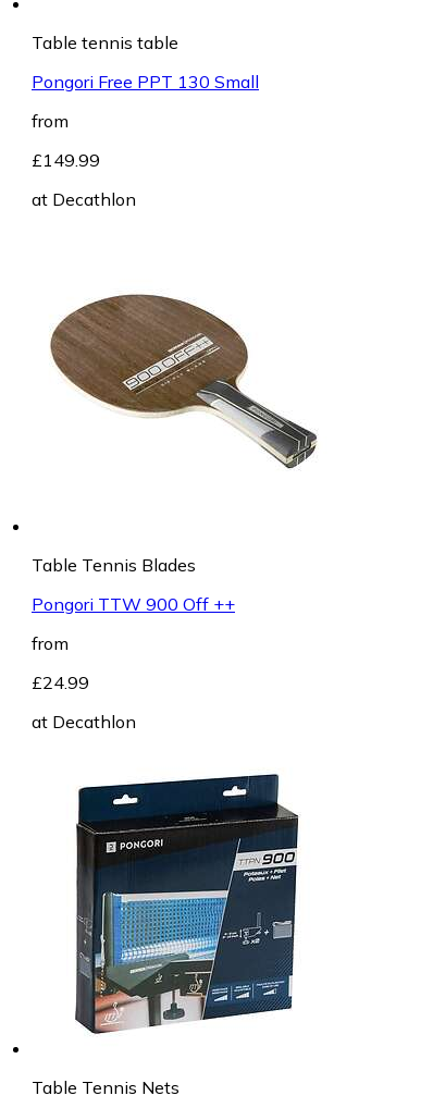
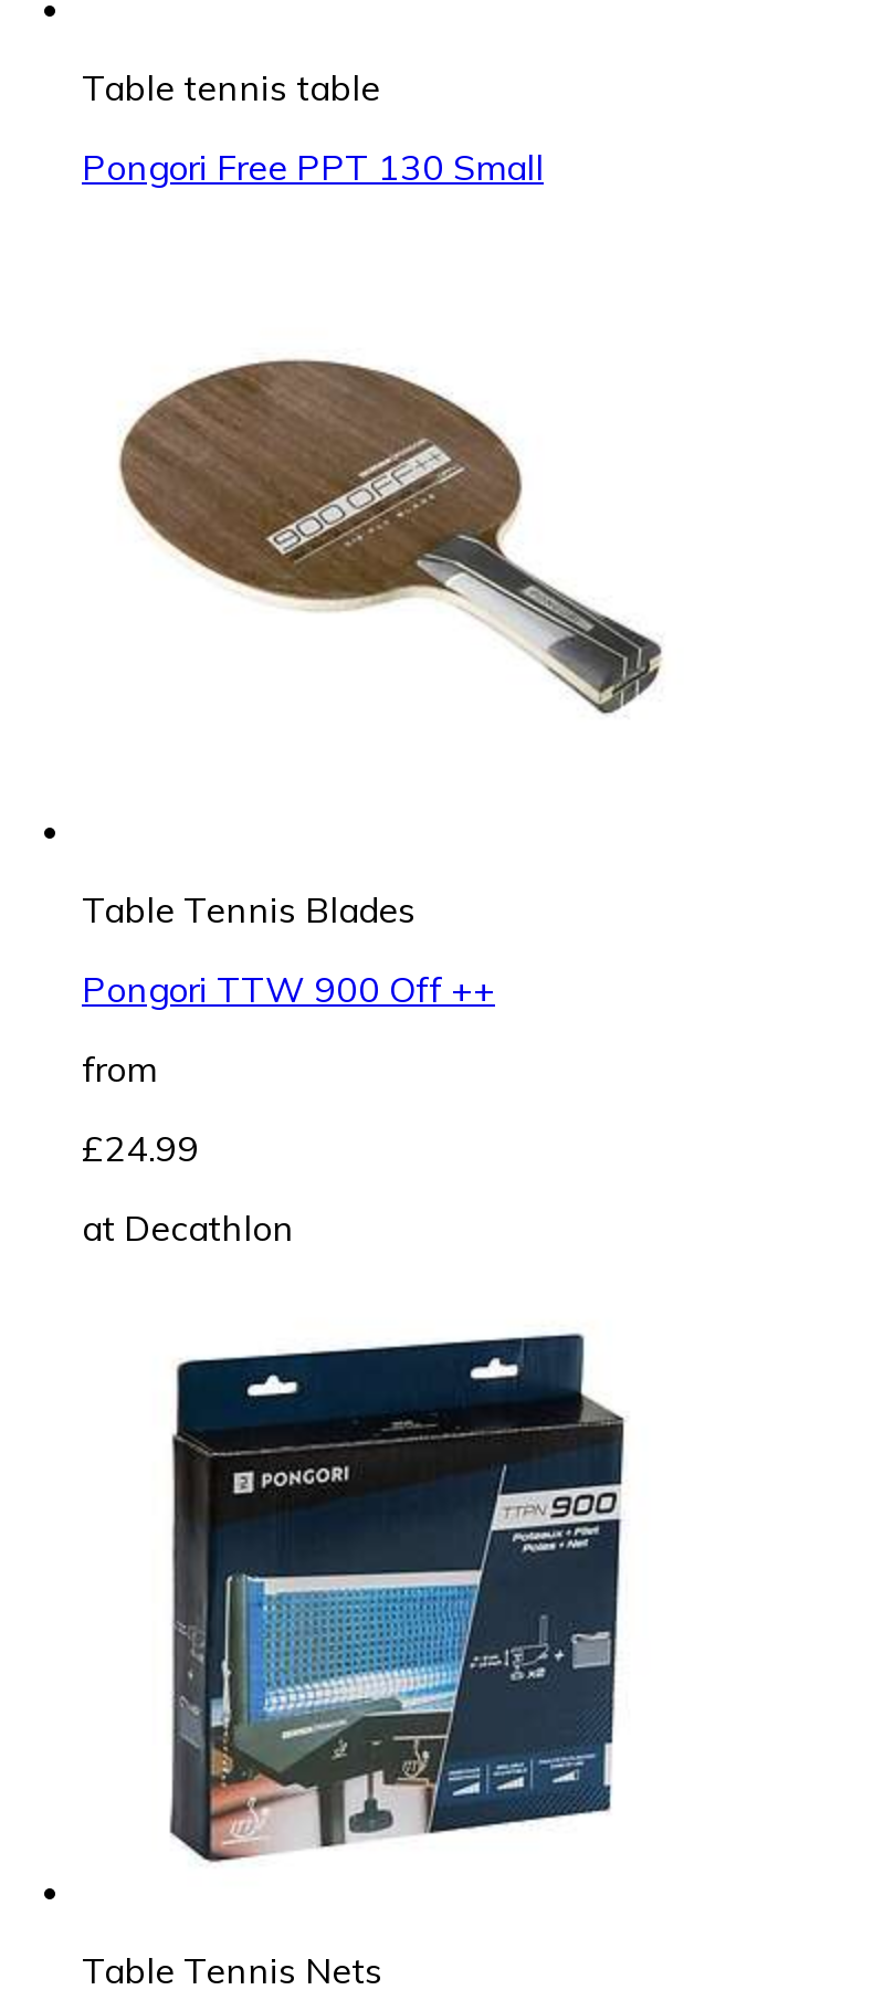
[32,110,136,210] from | £149.99 | at Decathlon -> none

